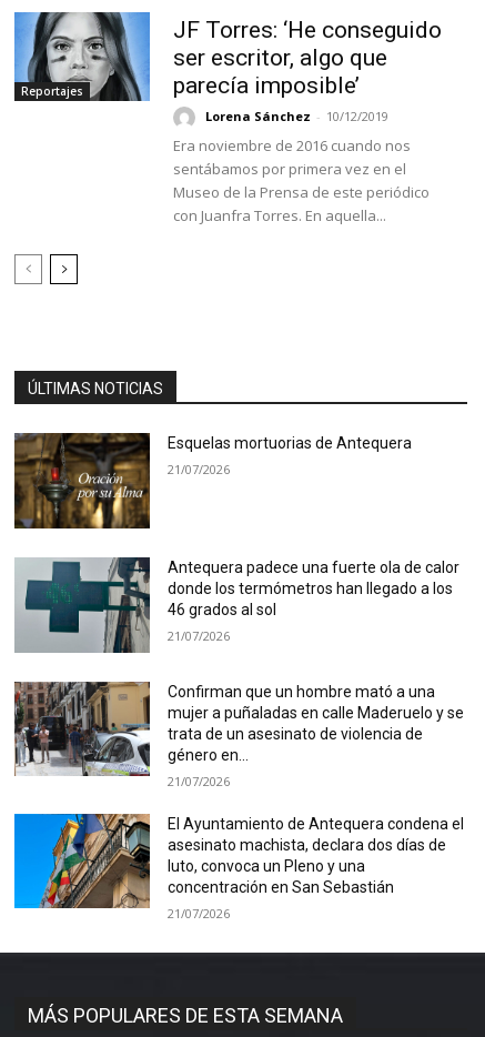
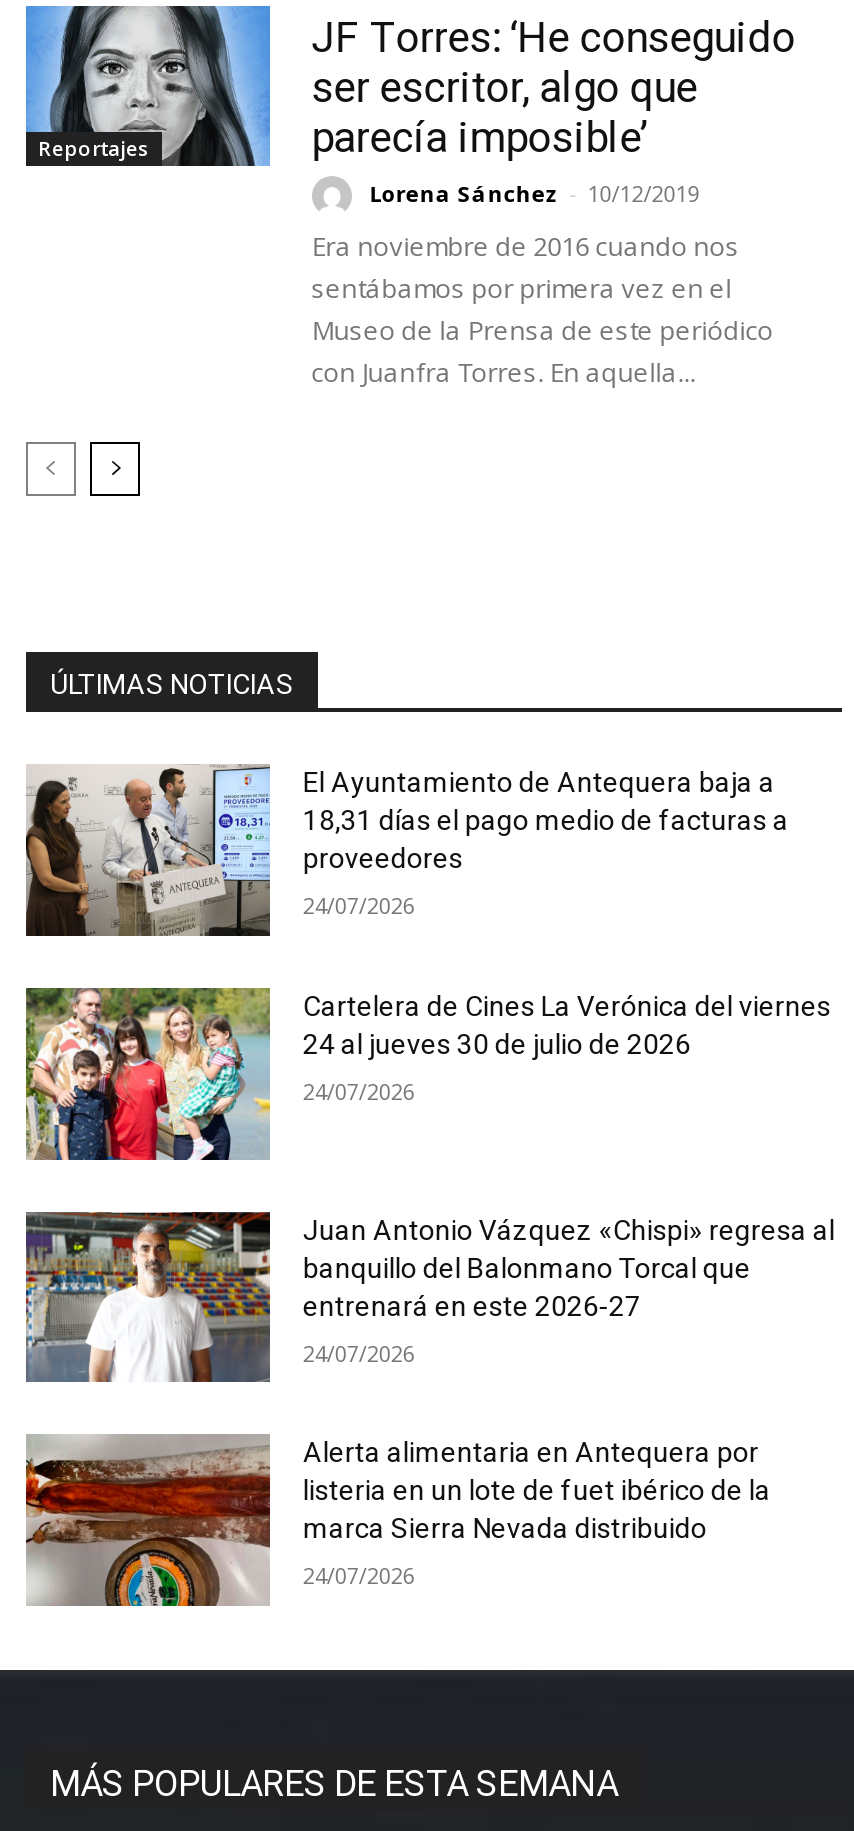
[13,432,412,530] [image] | Esquelas mortuorias de Antequera -> [26,764,789,938] [image] | El Ayuntamiento de Antequera baja a | 18,31 días el pago medio de facturas a | proveedores
[168,461,230,478] 21/07/2026 -> [303,890,415,920] 24/07/2026
[16,556,460,654] [image] | Antequera padece una fuerte ola de calor | donde los termómetros han llegado a los | 46 grados al sol -> [26,986,831,1162] [image] | Cartelera de Cines La Verónica del viernes | 24 al jueves 30 de julio de 2026
[168,627,230,644] 21/07/2026 -> [303,1076,415,1106] 24/07/2026
[14,681,464,777] [image] | Confirman que un hombre mató a una | mujer a puñaladas en calle Maderuelo y se | trata de un asesinato de violencia de | género en... -> [26,1212,835,1384] [image] | Juan Antonio Vázquez «Chispi» regresa al | banquillo del Balonmano Torcal que | entrenará en este 2026-27
[168,772,230,789] 21/07/2026 -> [303,1337,415,1367] 24/07/2026
[13,813,464,909] [image] | El Ayuntamiento de Antequera condena el | asesinato machista, declara dos días de | luto, convoca un Pleno y una | concentración en San Sebastián -> [24,1434,771,1610] [image] | Alerta alimentaria en Antequera por | listeria en un lote de fuet ibérico de la | marca Sierra Nevada distribuido
[168,904,230,921] 21/07/2026 -> [303,1560,415,1590] 24/07/2026

